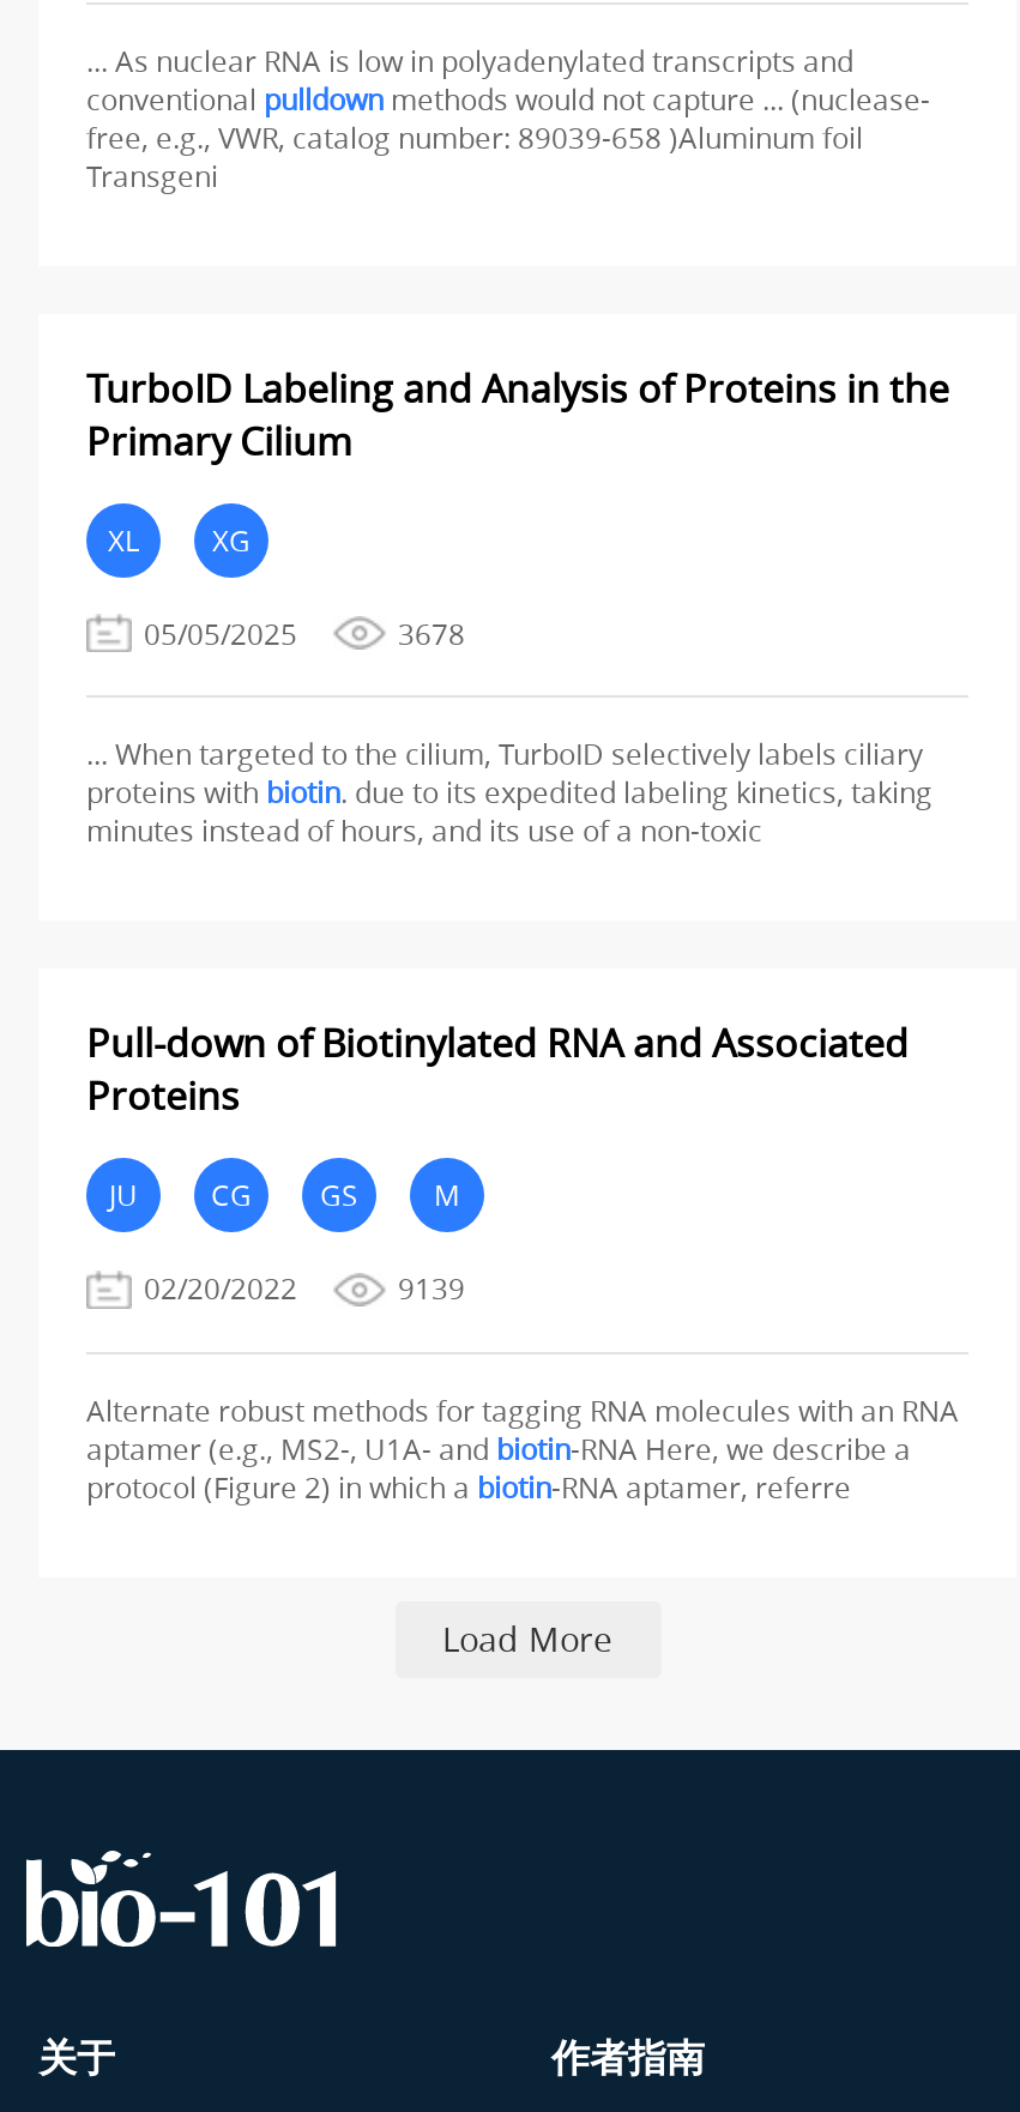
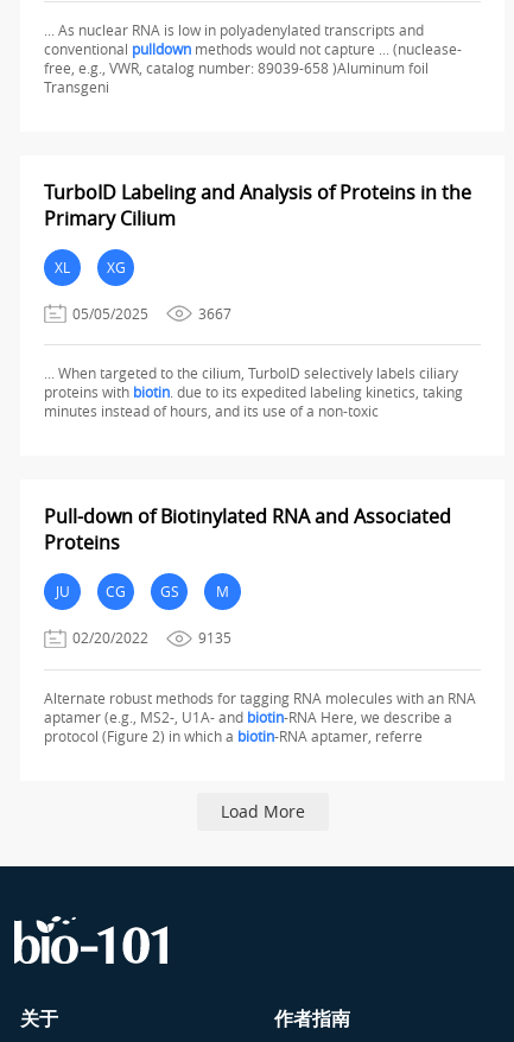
[398,614,465,652] 3678 -> [198,304,231,323] 3667
[398,1269,465,1307] 9139 -> [198,628,231,647] 9135

